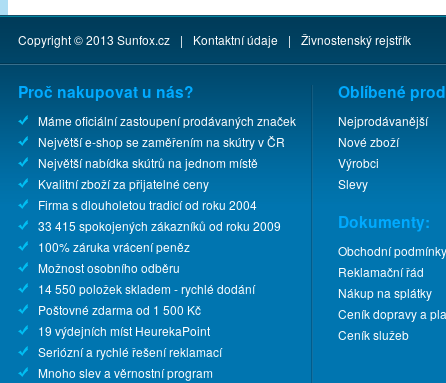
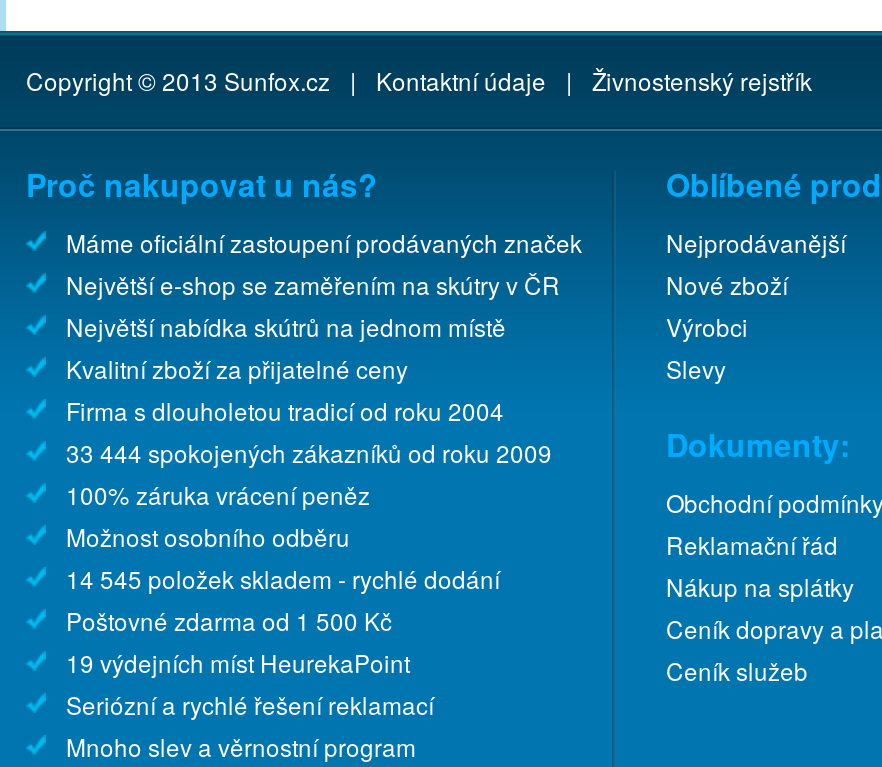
[38,217,281,234] 33 415 spokojených zákazníků od roku 2009 -> [66,436,552,470] 33 444 spokojených zákazníků od roku 2009
[38,280,255,297] 14 550 položek skladem - rychlé dodání -> [66,562,500,596] 14 545 položek skladem - rychlé dodání

